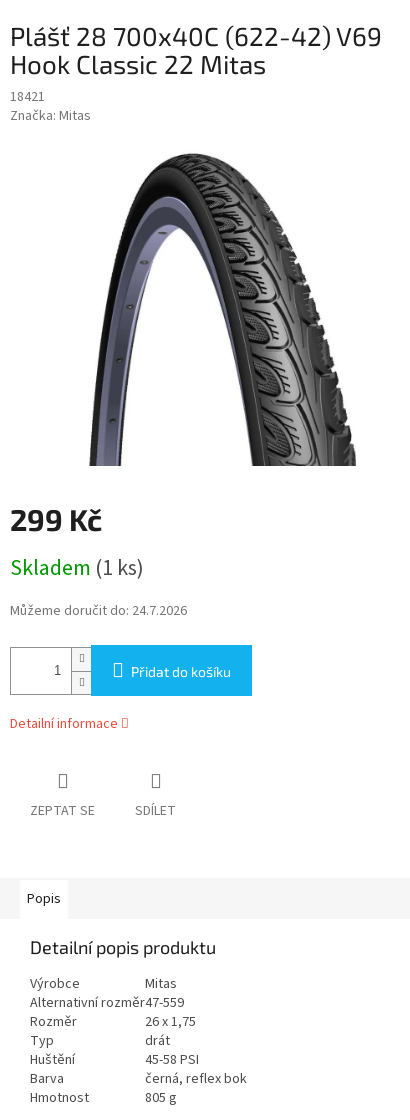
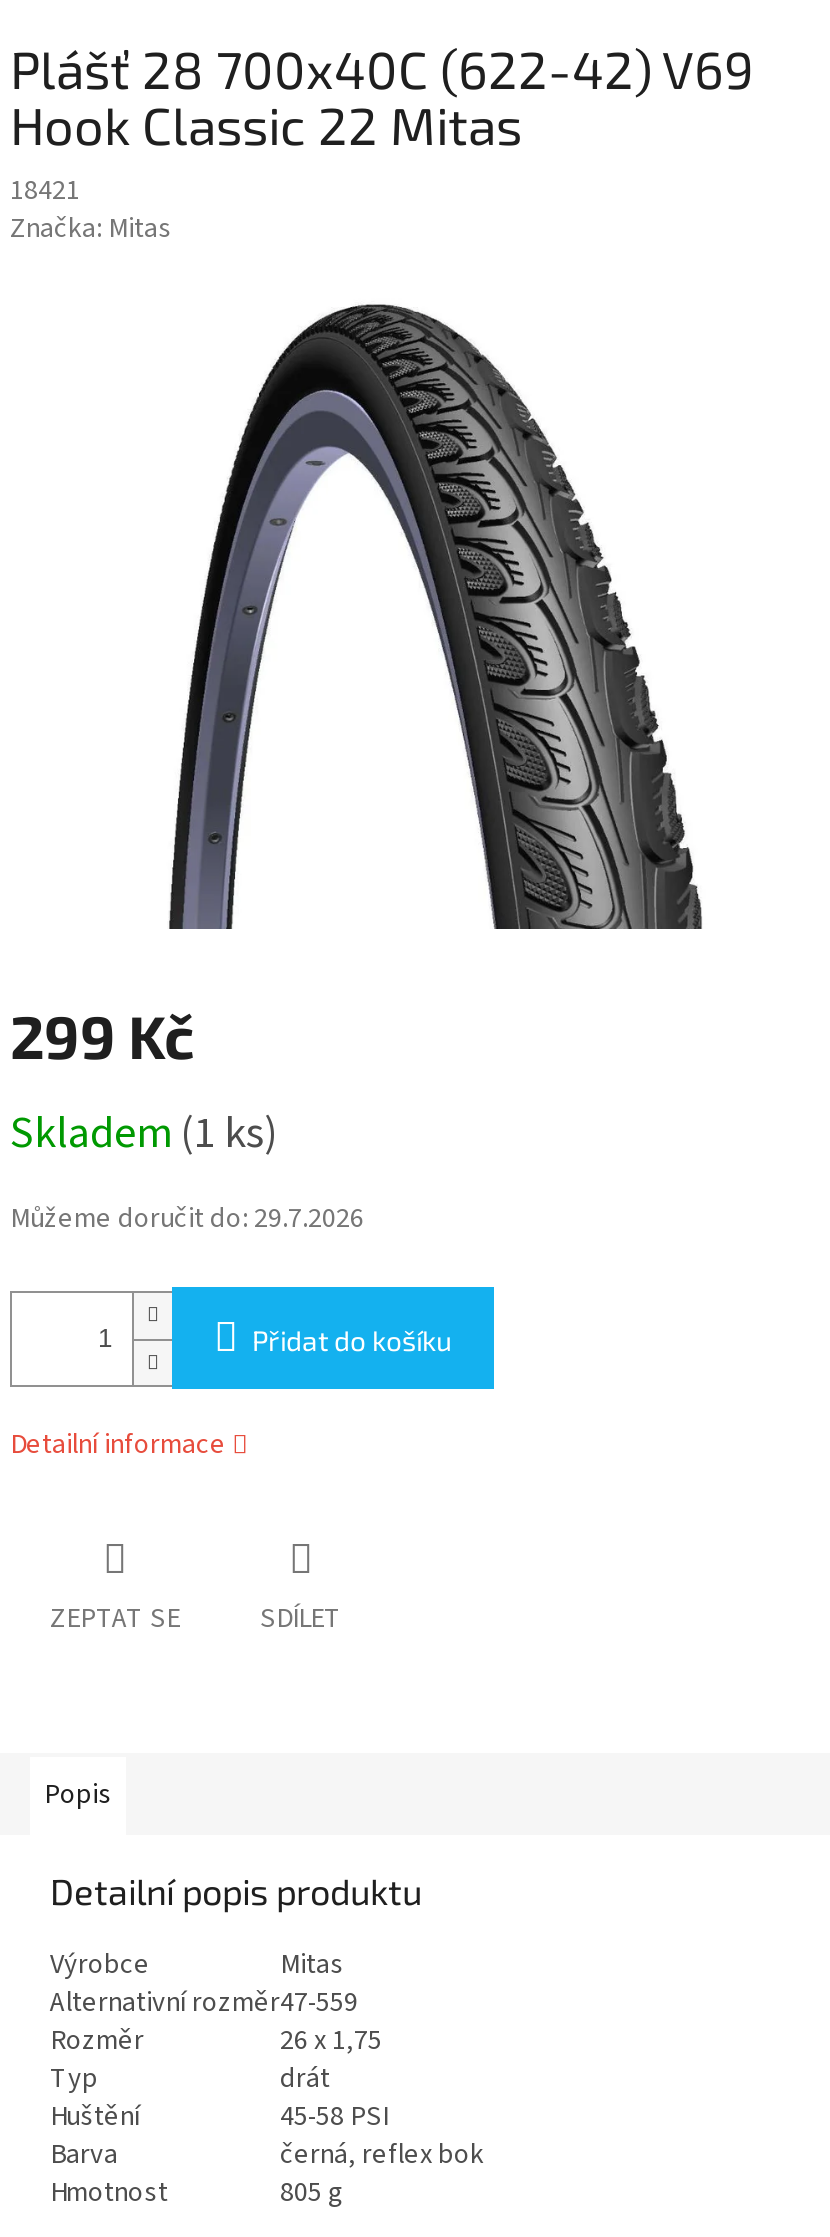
[10,601,187,621] Můžeme doručit do: 24.7.2026 -> [10,1200,364,1240] Můžeme doručit do: 29.7.2026

